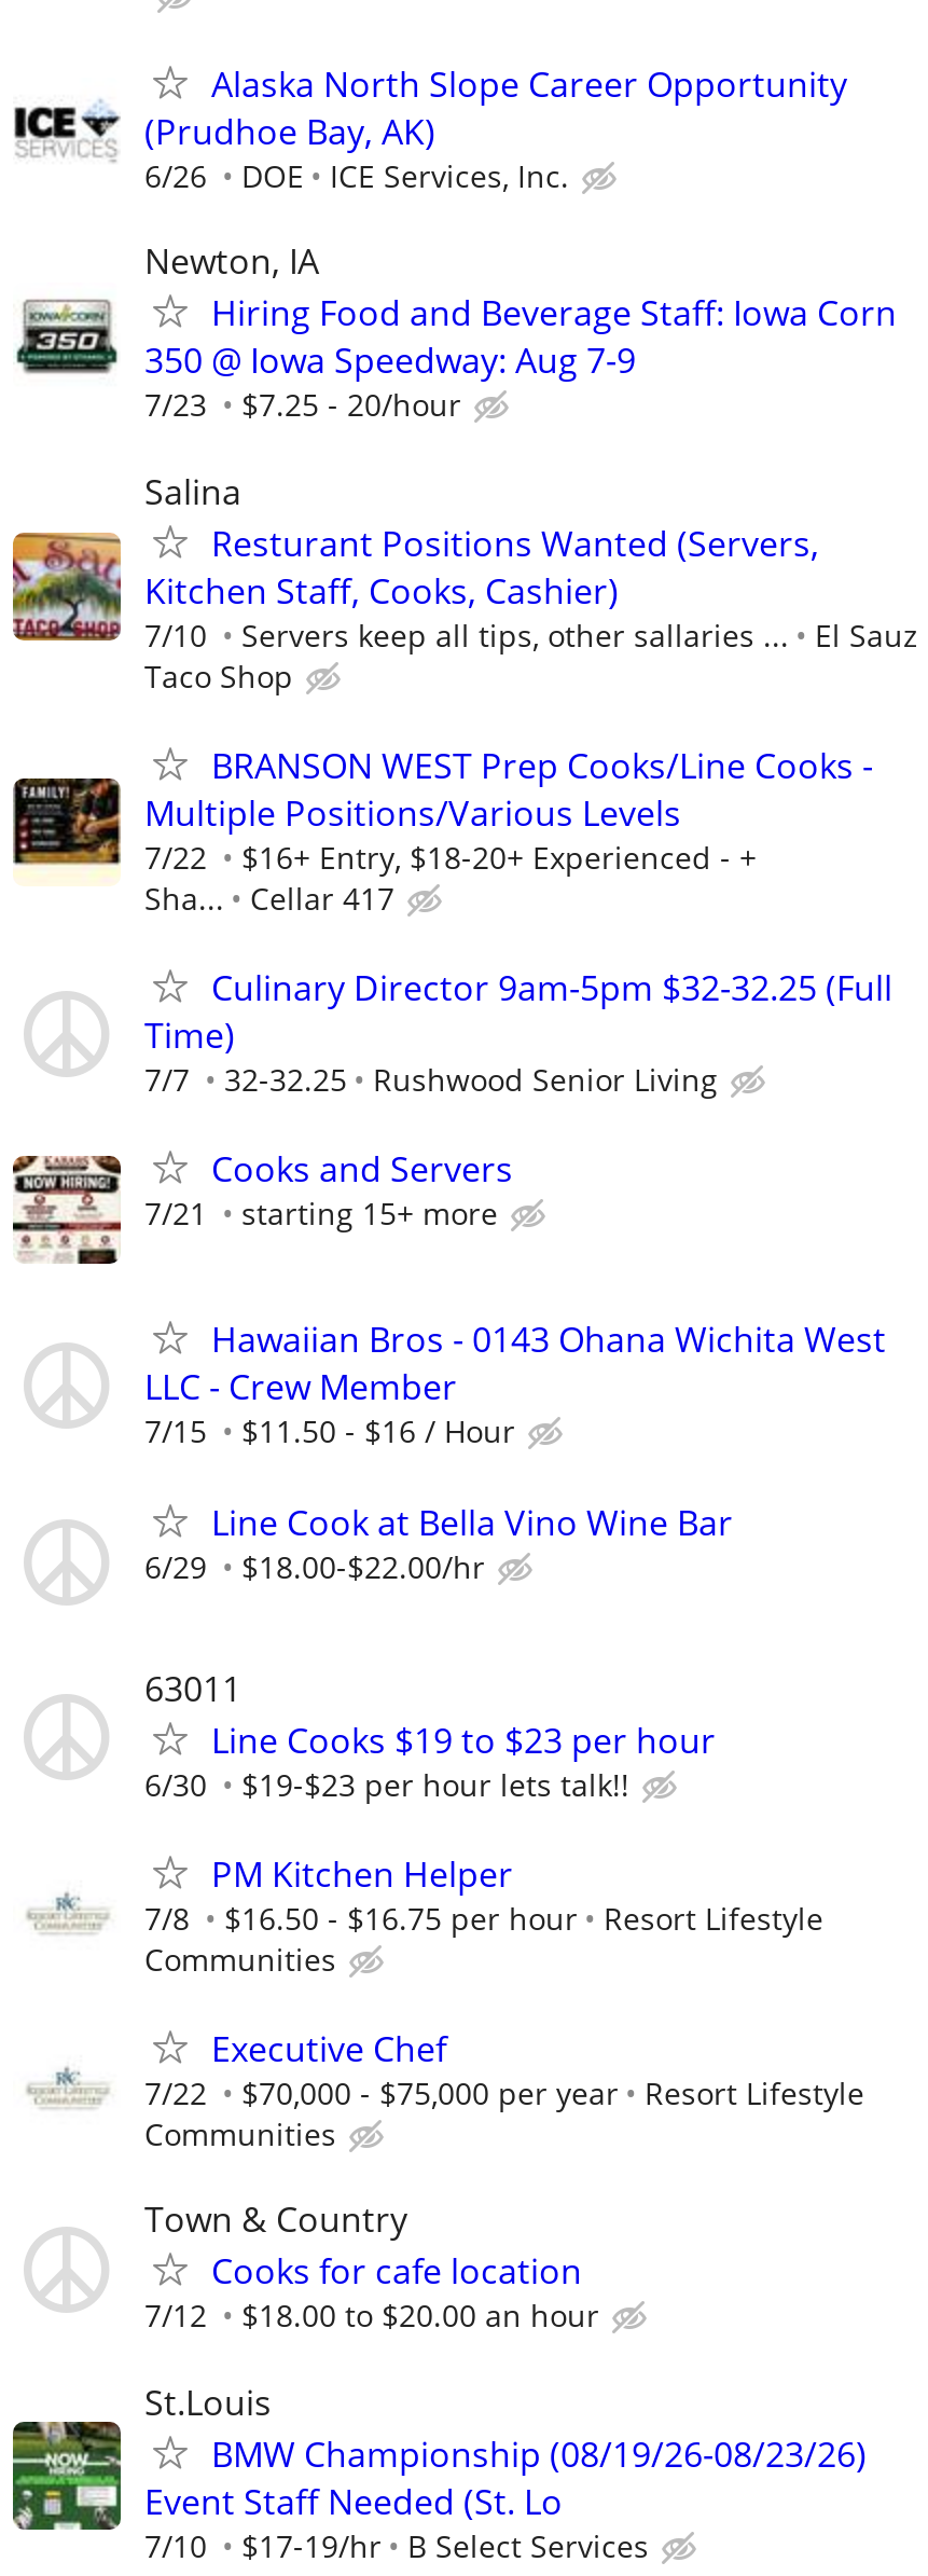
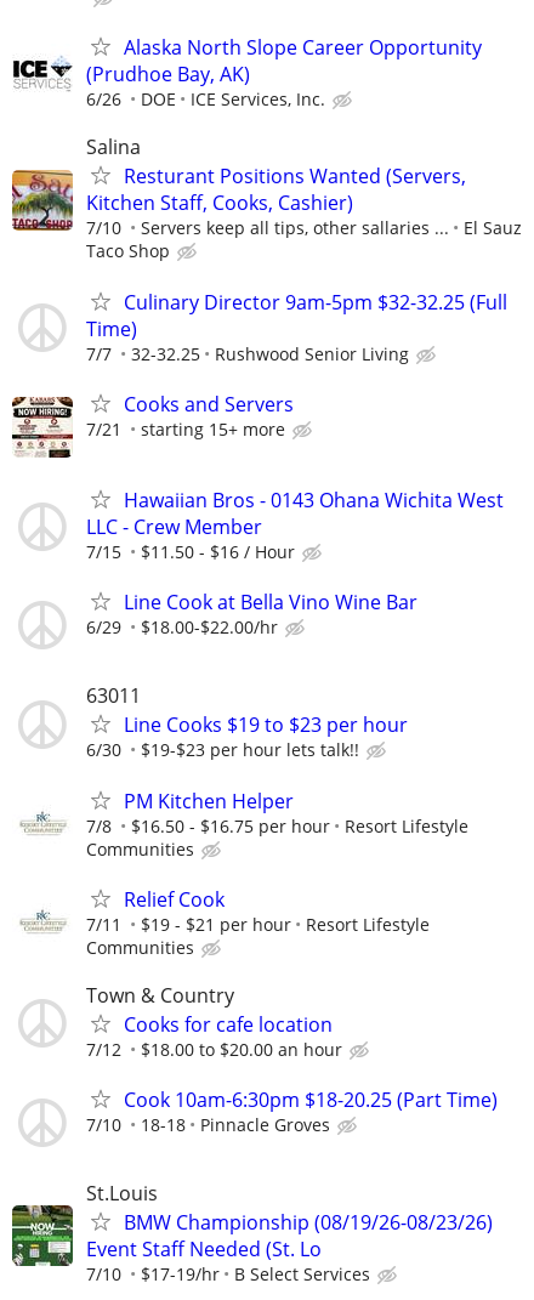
[15,238,897,426] [image] | Newton, IA | Hiring Food and Beverage Staff: Iowa Corn | 350 @ Iowa Speedway: Aug 7-9 | 7/23 | $7.25 - 20/hour -> none
[13,741,873,918] [image] | BRANSON WEST Prep Cooks/Line Cooks - | Multiple Positions/Various Levels | 7/22 | $16+ Entry, $18-20+ Experienced - + | Sha... | Cellar 417 -> none
moved [11,964,892,1979] -> [11,288,507,860]: [image] | Culinary Director 9am-5pm $32-32.25 (Full | Time) | ... | Resort Lifestyle | Communities
[144,2025,619,2114] Executive Chef | 7/22 | $70,000 - $75,000 per year -> [86,886,291,936] Relief Cook | 7/11 | $19 - $21 per hour
moved [144,2073,864,2336] -> [86,913,430,1061]: Resort Lifestyle | Communities | Town & Country | Cooks for cafe location | 7/12 | $18.00 to $20.00 an hour
none -> [86,1086,498,1136] Cook 10am-6:30pm $18-20.25 (Part Time) | 7/10 | 18-18 | Pinnacle Groves

